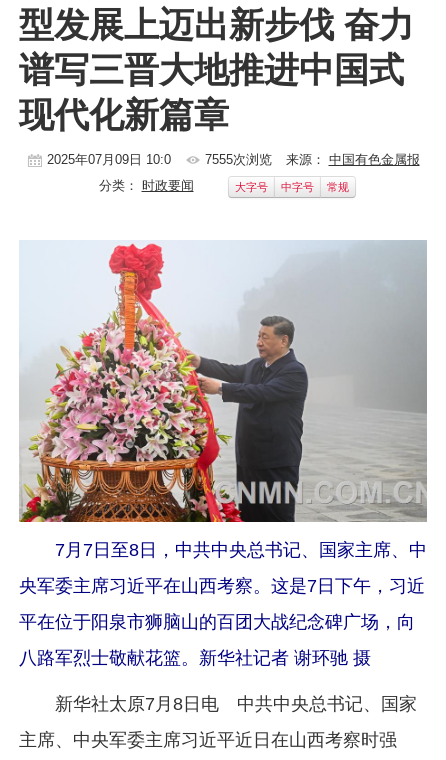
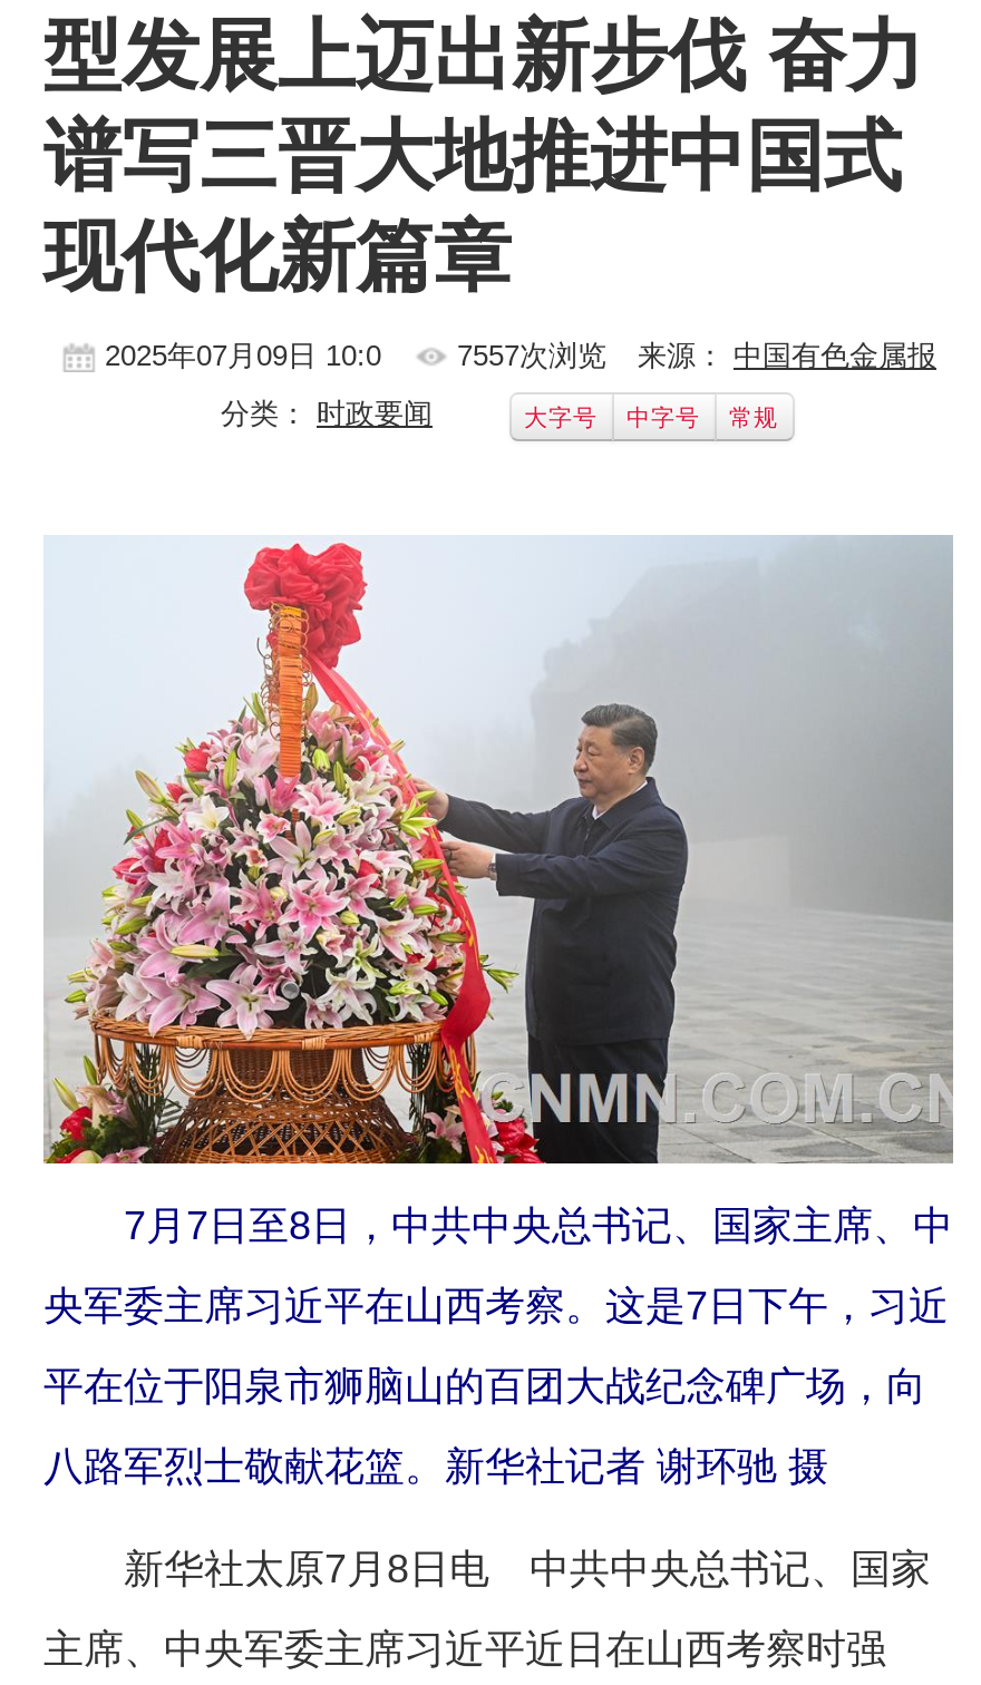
[46,152,419,167] 2025年07月09日 10:0 7555次浏览 来源：中国有色金属报 -> [105,339,936,372] 2025年07月09日 10:0 7557次浏览 来源：中国有色金属报

